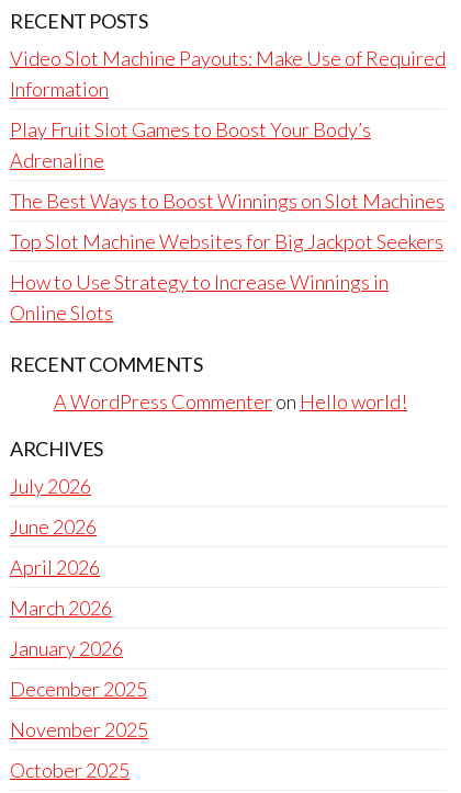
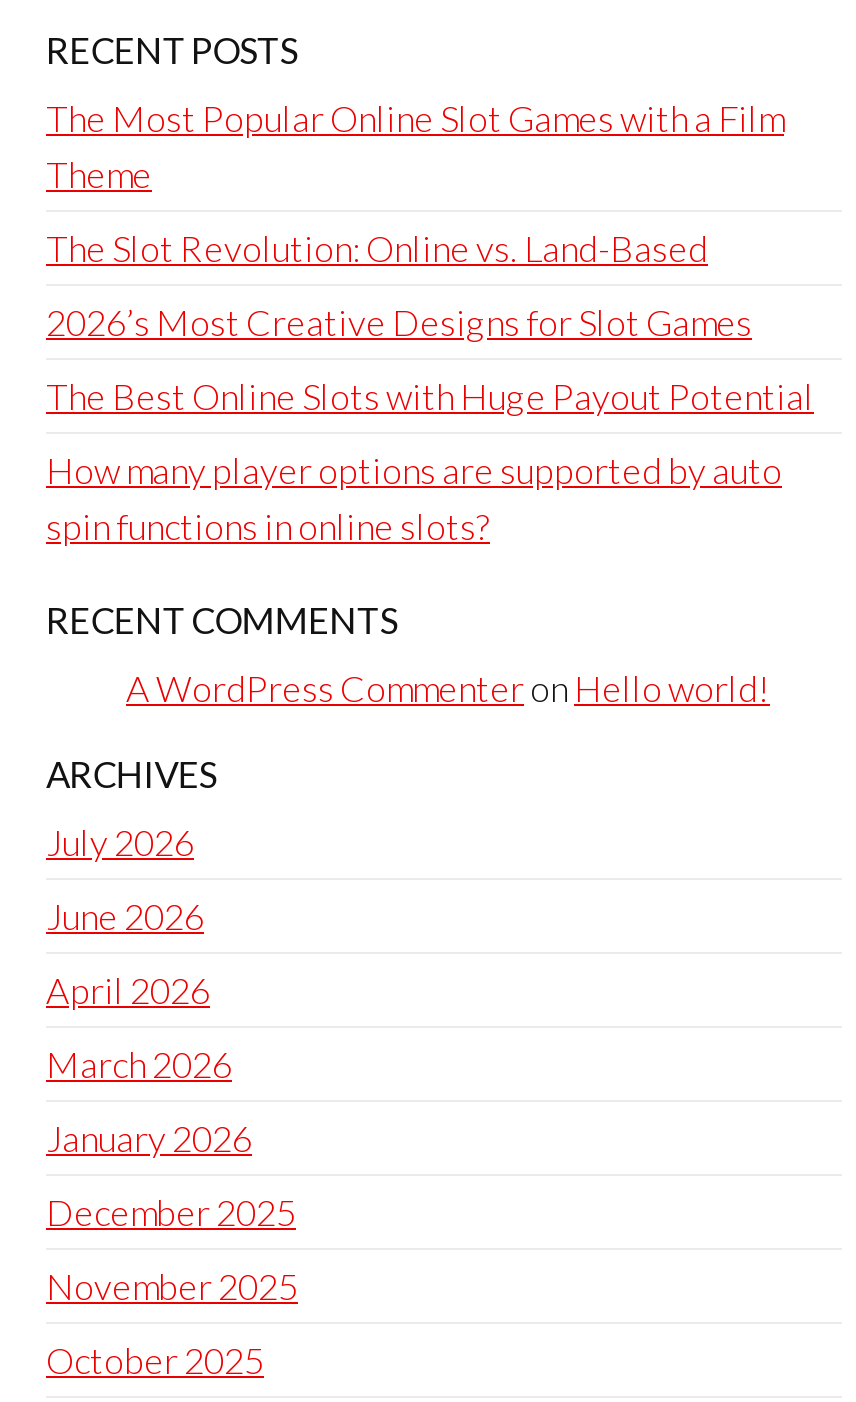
[10,46,446,101] Video Slot Machine Payouts: Make Use of Required | Information -> [46,96,784,196] The Most Popular Online Slot Games with a Film | Theme
[10,117,371,172] Play Fruit Slot Games to Boost Your Body’s | Adrenaline -> [46,226,708,270] The Slot Revolution: Online vs. Land-Based
[10,189,445,213] The Best Ways to Boost Winnings on Slot Machines -> [46,300,752,344] 2026’s Most Creative Designs for Slot Games
[10,229,443,253] Top Slot Machine Websites for Big Jackpot Seekers -> [46,374,814,418] The Best Online Slots with Huge Payout Potential
[10,270,389,325] How to Use Strategy to Increase Winnings in | Online Slots -> [46,448,782,548] How many player options are supported by auto | spin functions in online slots?

